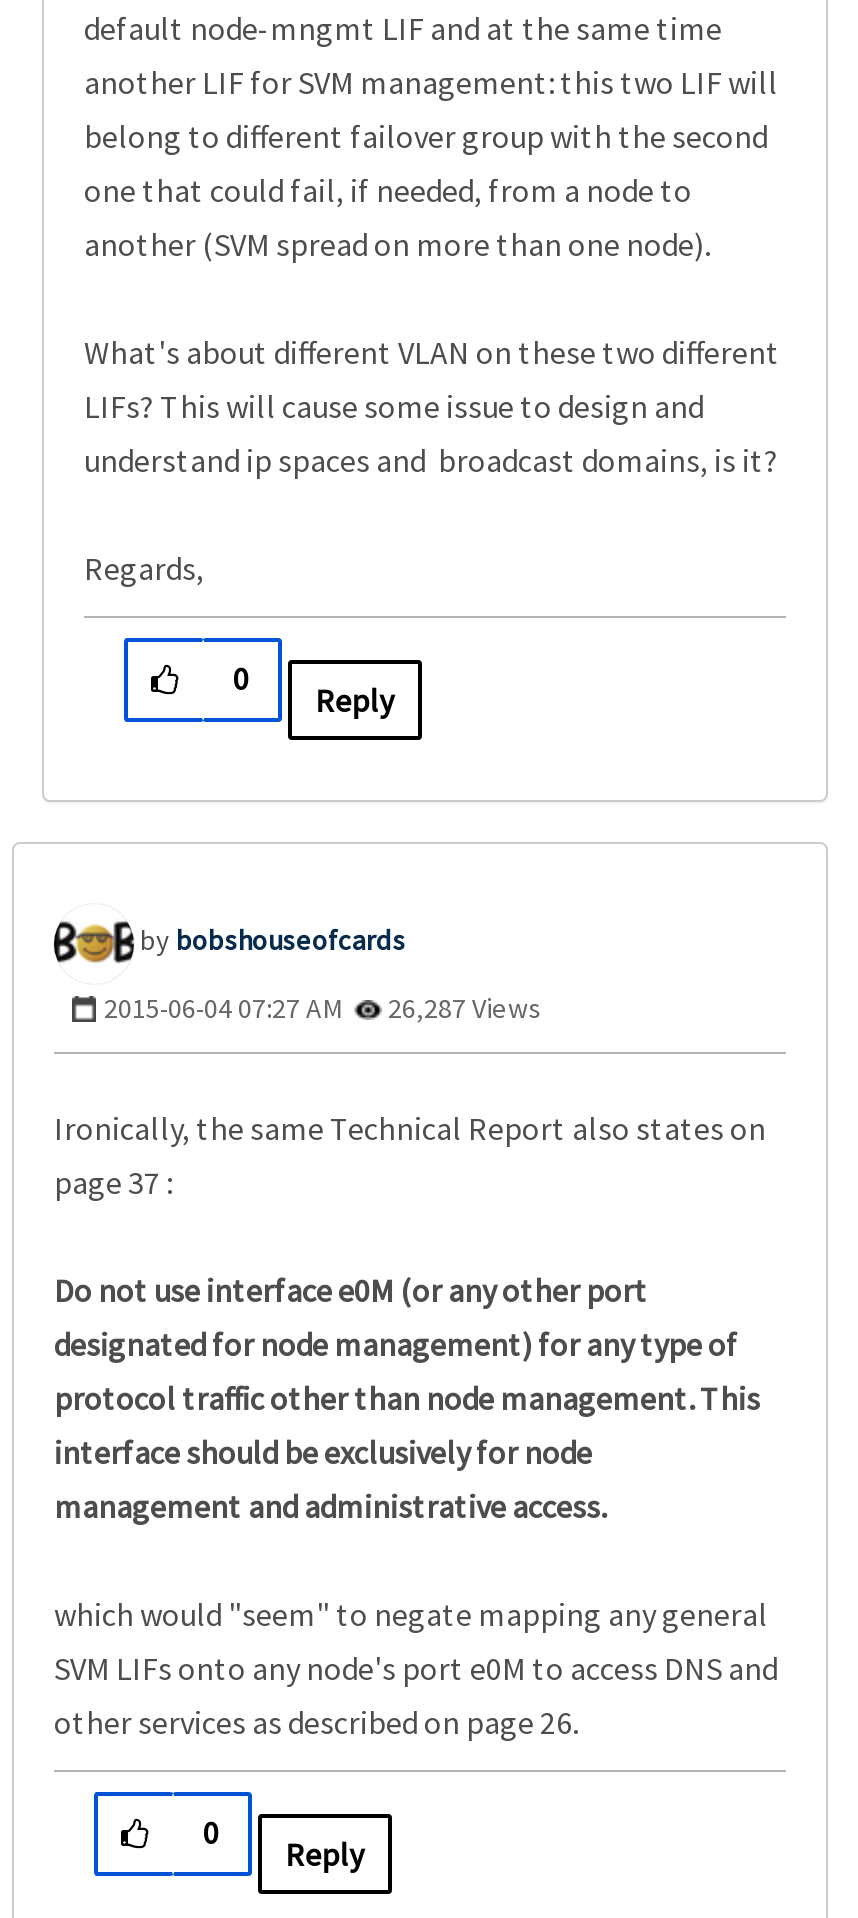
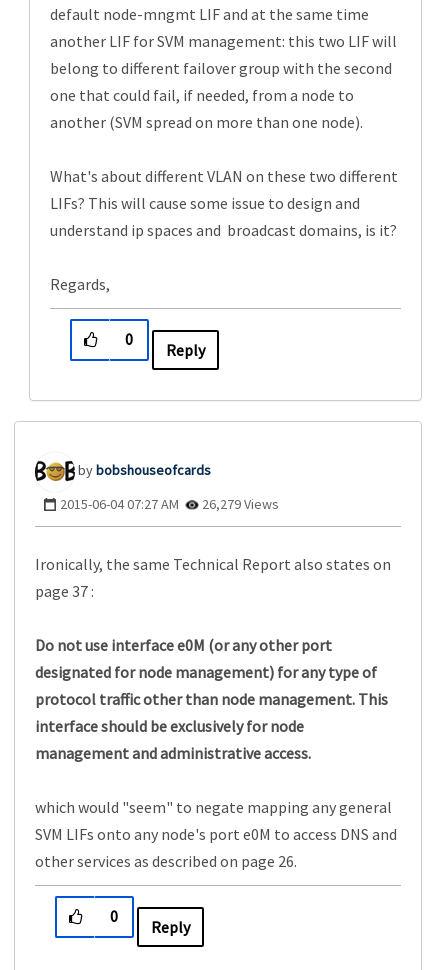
[104,990,542,1026] 2015-06-04 07:27 AM 26,287 Views -> [60,495,279,513] 2015-06-04 07:27 AM 26,279 Views

